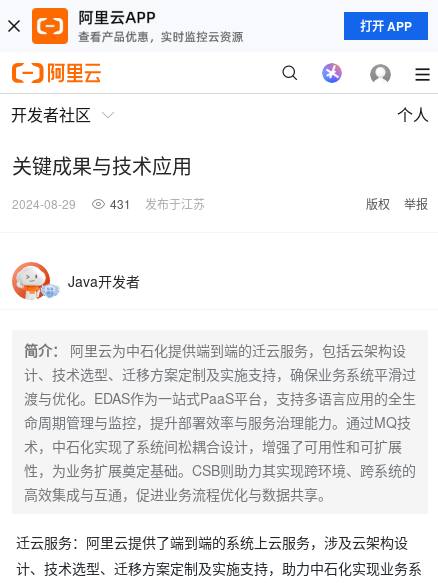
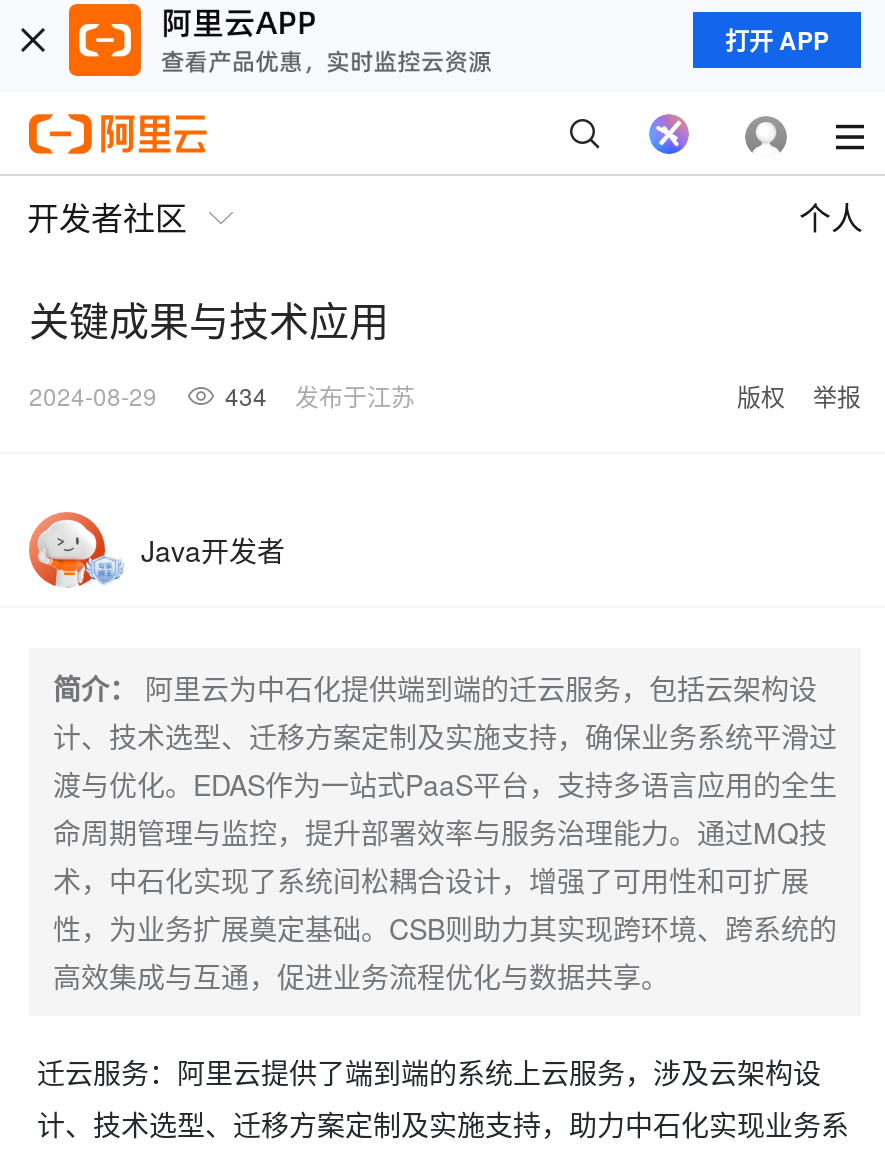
[12,195,205,212] 2024-08-29 431 发布于江苏 -> [29,378,415,412] 2024-08-29 434 发布于江苏

